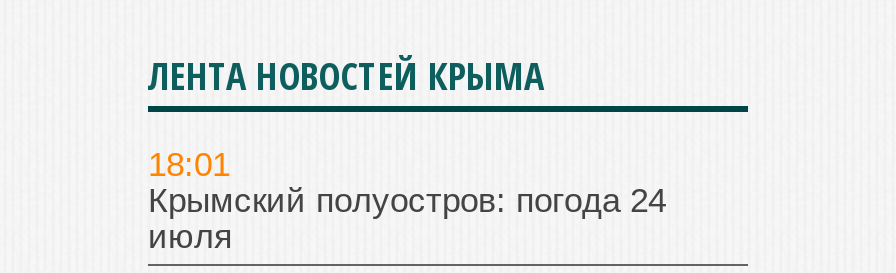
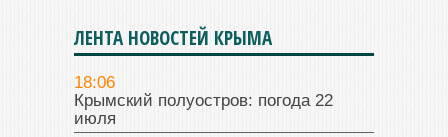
[148,146,230,184] 18:01 -> [74,73,115,92] 18:06
[148,182,666,220] Крымский полуостров: погода 24 -> [74,91,333,110] Крымский полуостров: погода 22

